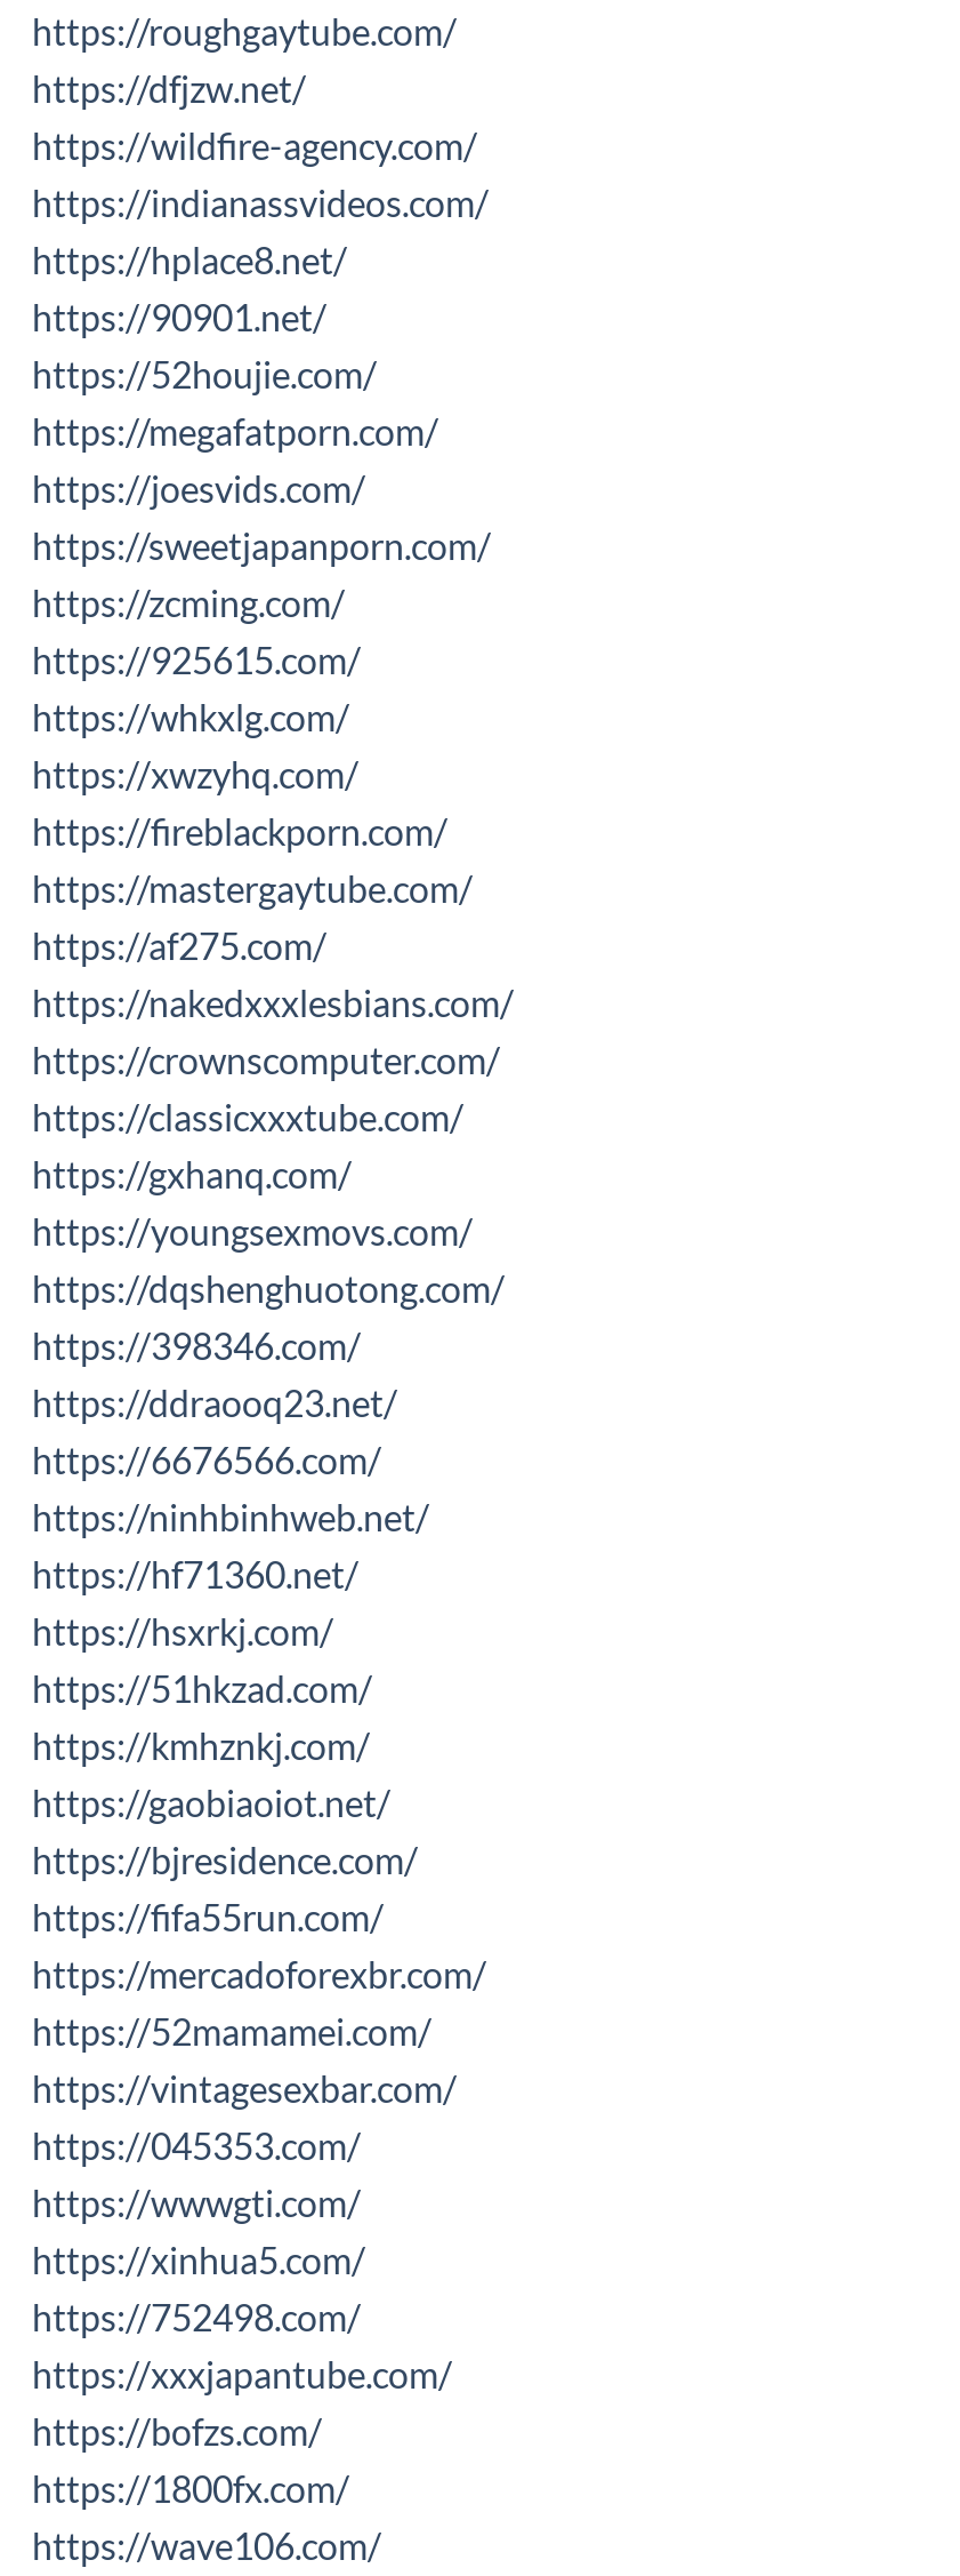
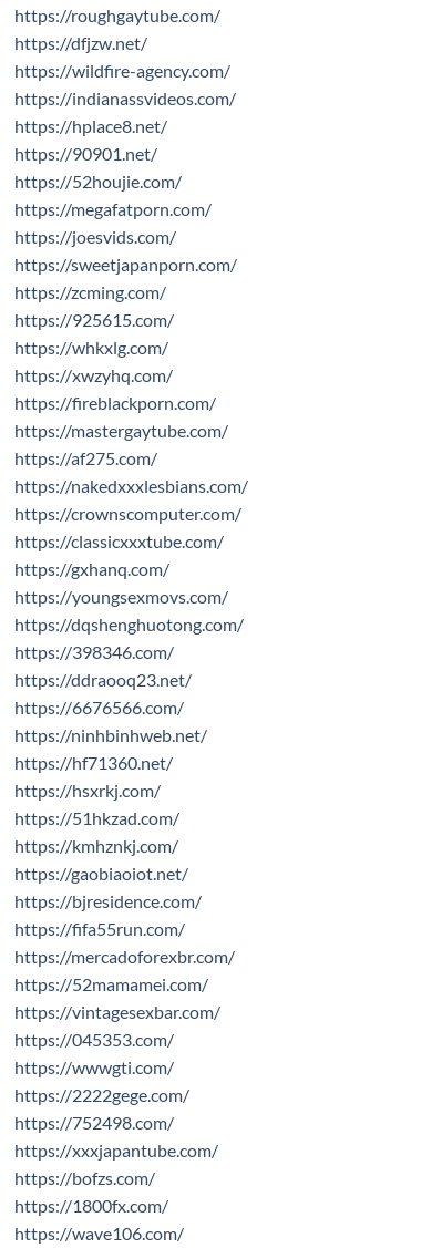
[32,2238,365,2282] https://xinhua5.com/ -> [14,1084,189,1105] https://2222gege.com/

